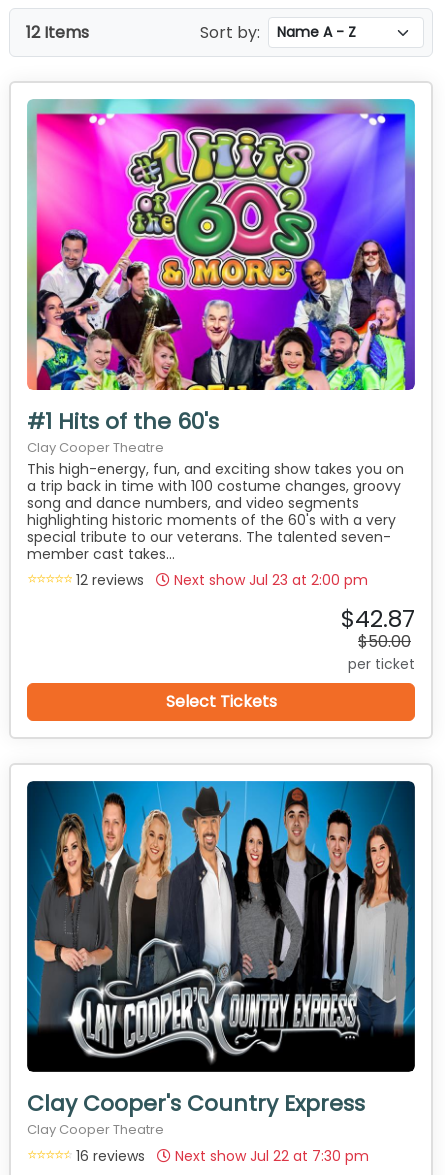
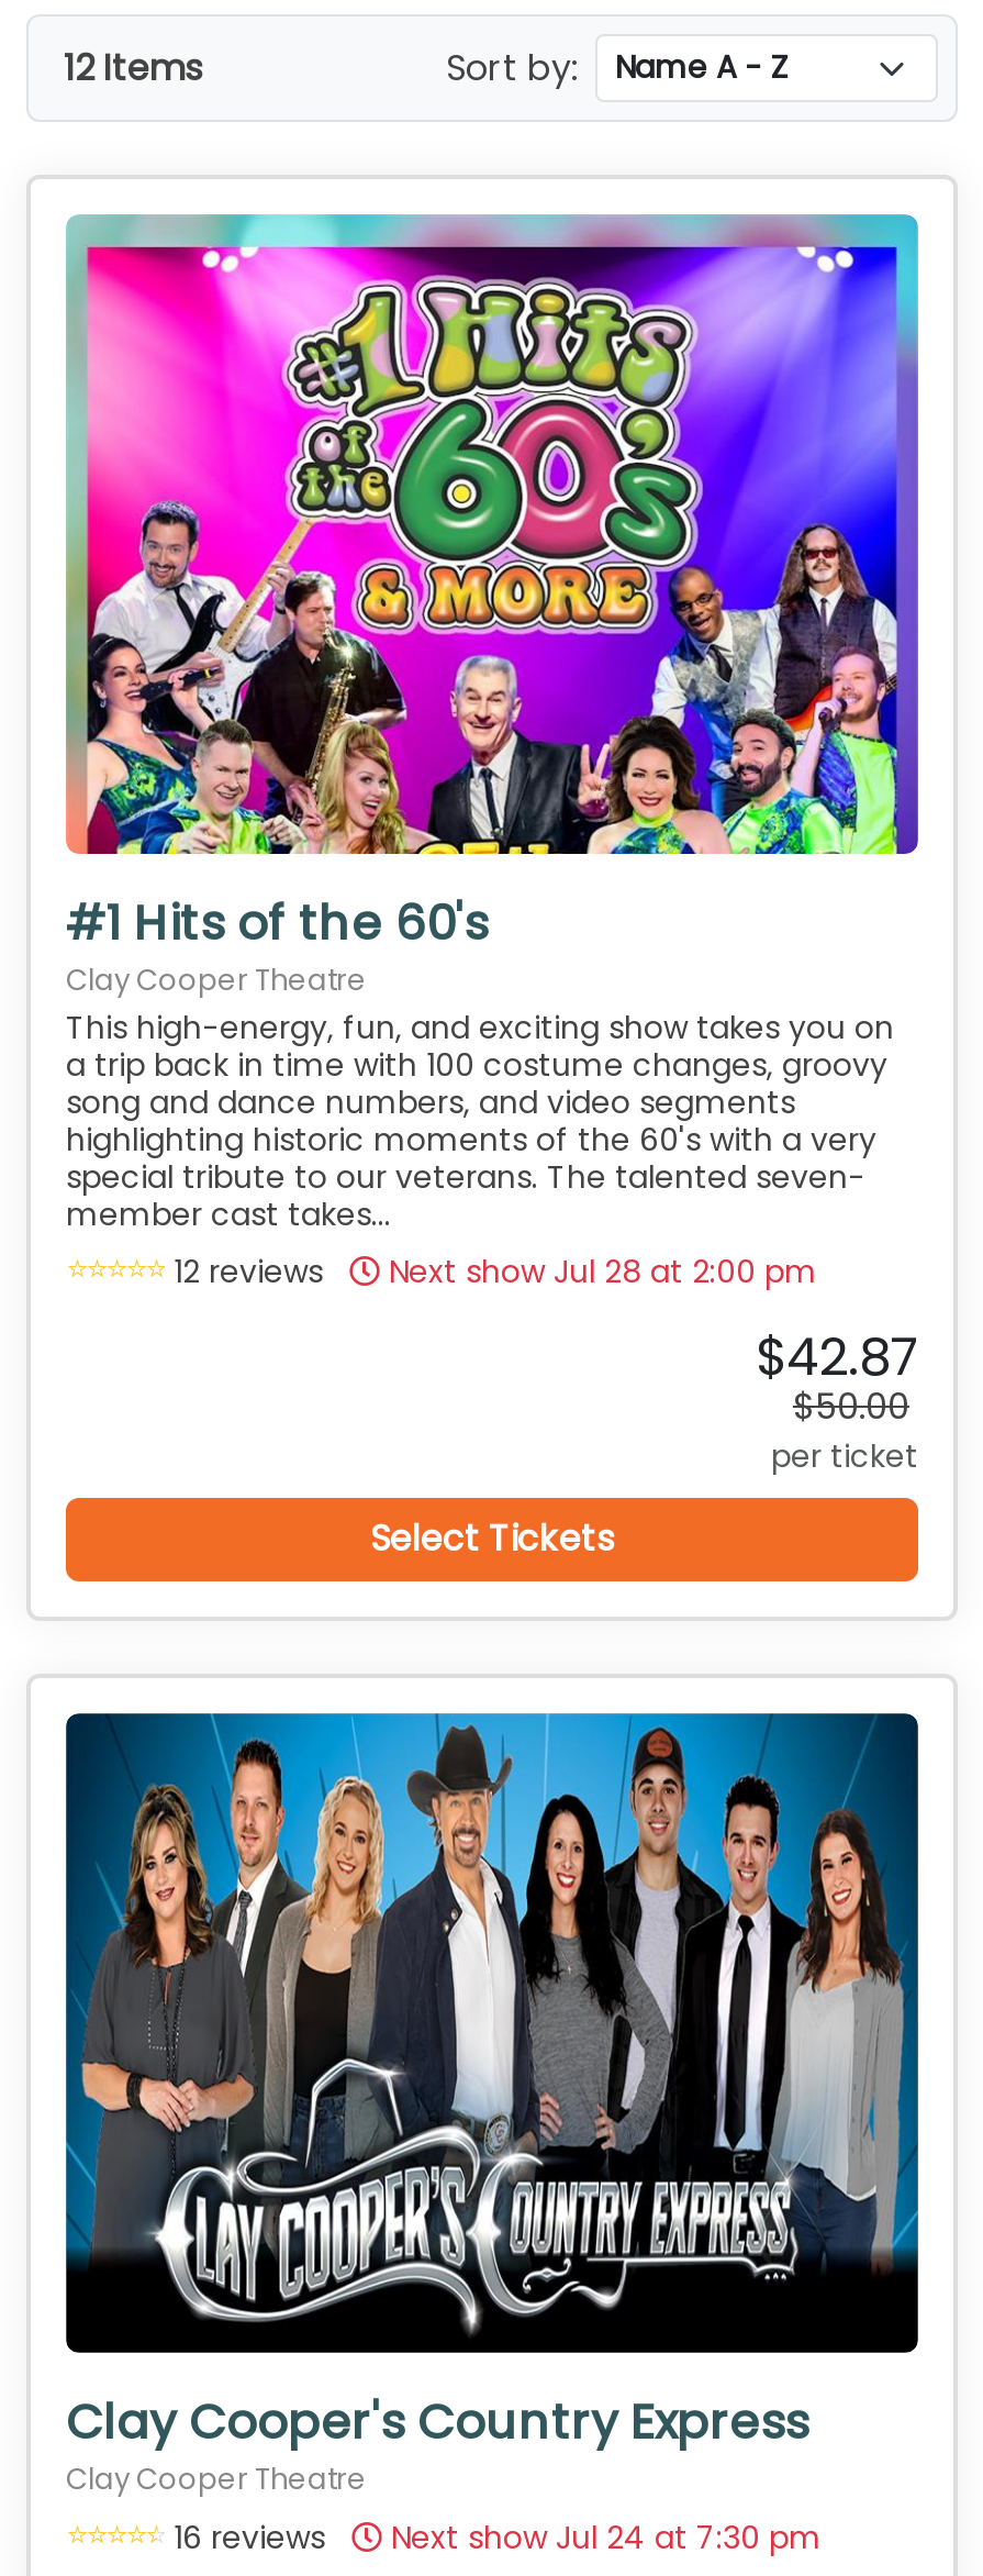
[170,570,368,590] Next show Jul 23 at 2:00 pm -> [380,1250,817,1293] Next show Jul 28 at 2:00 pm
[171,1146,369,1166] Next show Jul 22 at 7:30 pm -> [382,2516,822,2560] Next show Jul 24 at 7:30 pm

